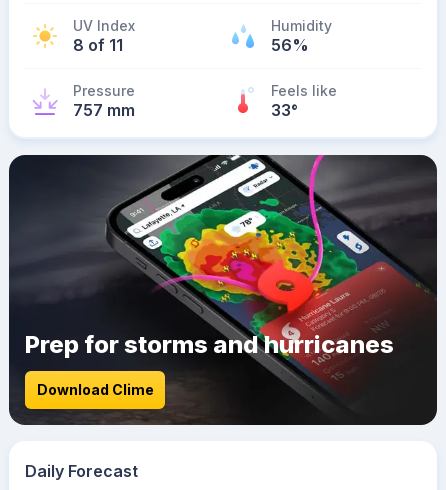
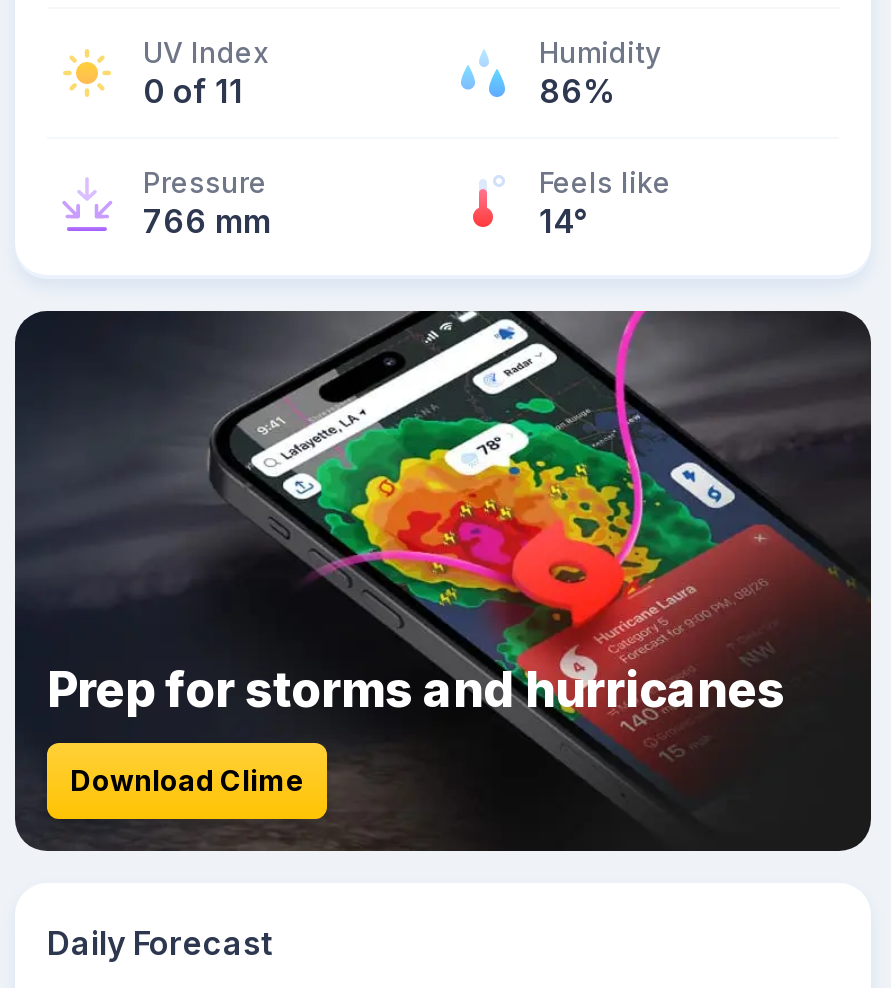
[73,35,123,55] 8 of 11 -> [143,71,243,111] 0 of 11
[271,35,309,55] 56% -> [539,71,617,111] 86%
[73,100,135,120] 757 mm -> [143,201,271,241] 766 mm
[271,100,298,120] 33° -> [539,201,587,241] 14°

